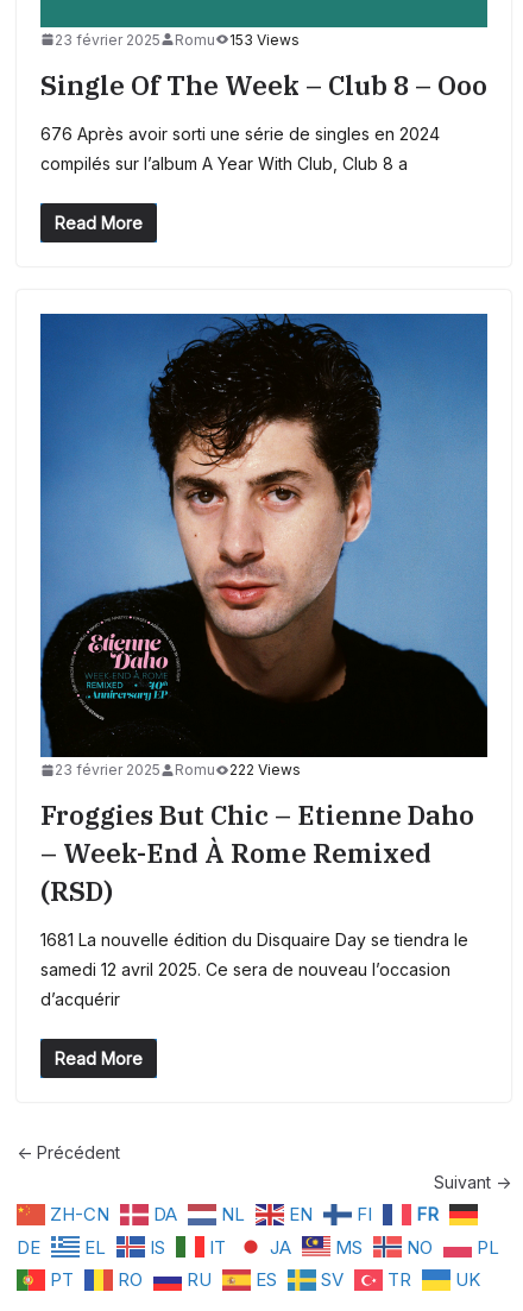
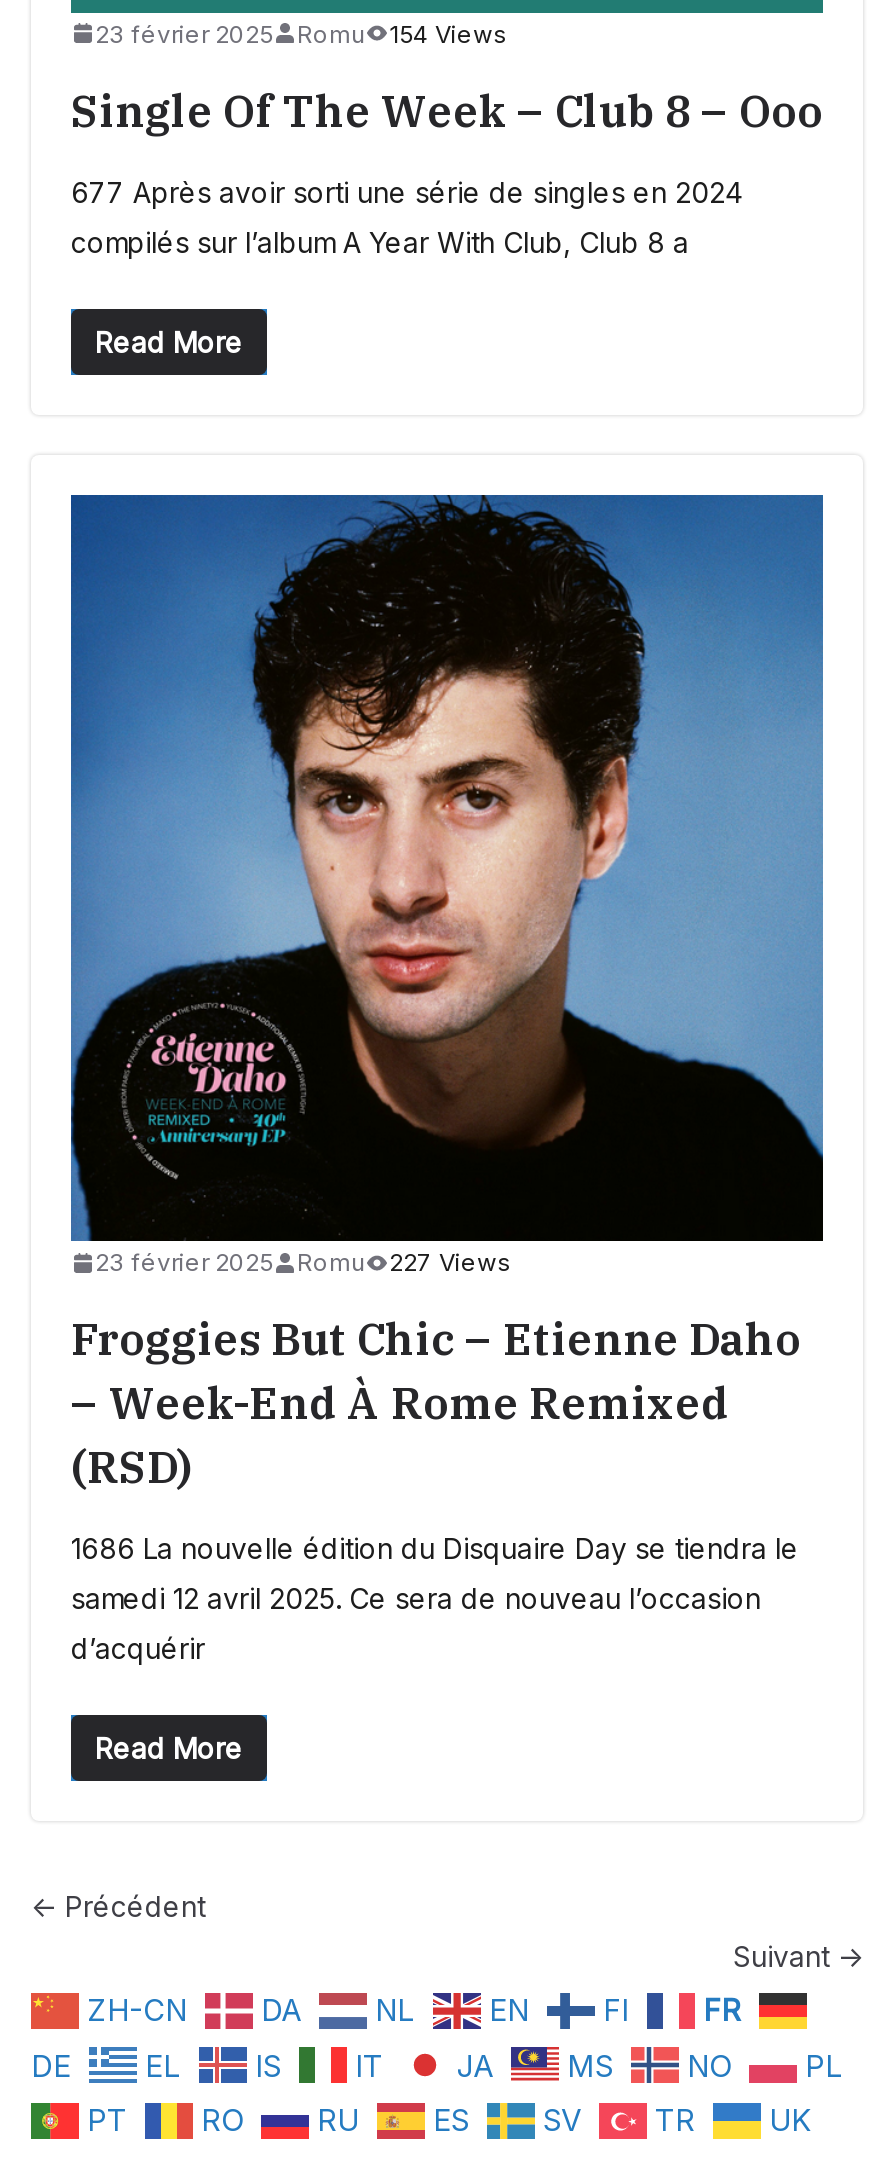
[55,31,300,48] 23 février 2025 Romu 153 Views -> [95,19,507,49] 23 février 2025 Romu 154 Views
[40,123,440,144] 676 Après avoir sorti une série de singles en 2024 -> [71,175,743,209] 677 Après avoir sorti une série de singles en 2024
[55,761,301,779] 23 février 2025 Romu 222 Views -> [95,1248,511,1278] 23 février 2025 Romu 227 Views
[40,930,468,950] 1681 La nouvelle édition du Disquaire Day se tiendra le -> [71,1532,799,1566] 1686 La nouvelle édition du Disquaire Day se tiendra le

